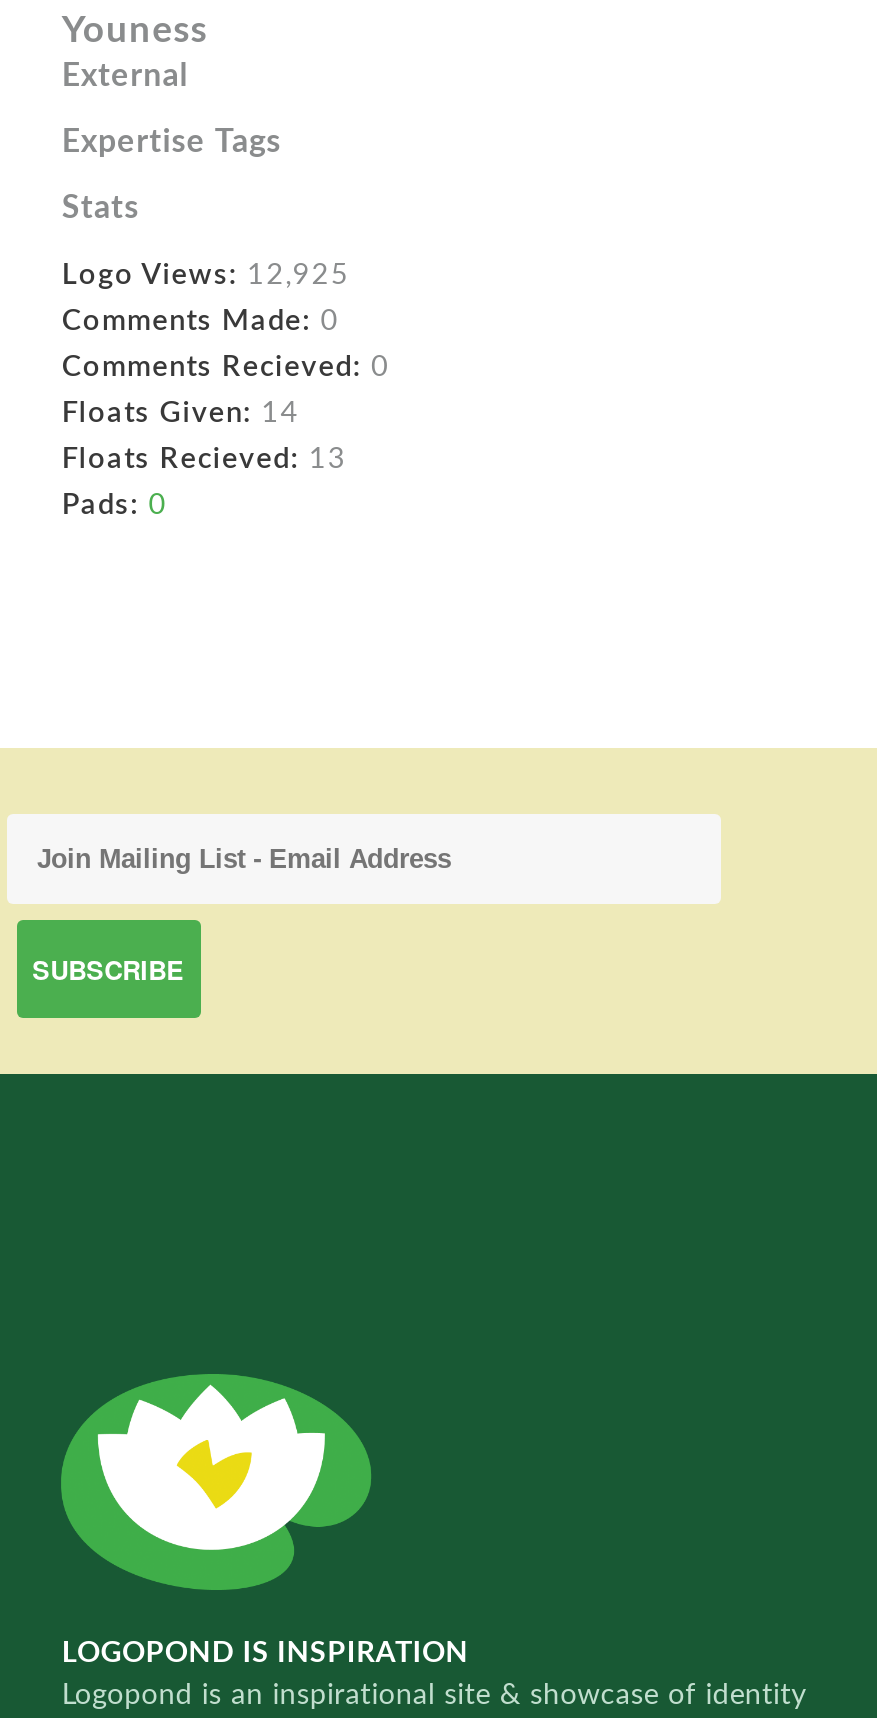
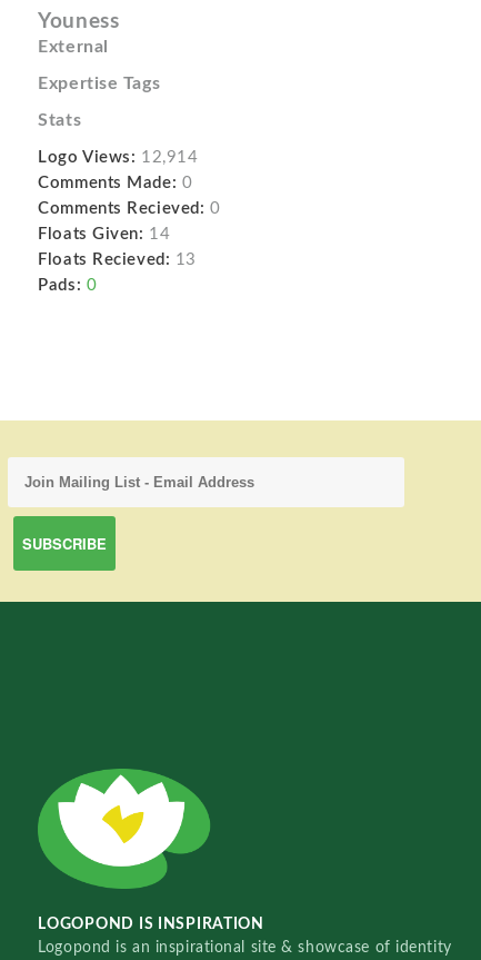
[62,259,350,289] Logo Views: 12,925 -> [38,149,198,165] Logo Views: 12,914

